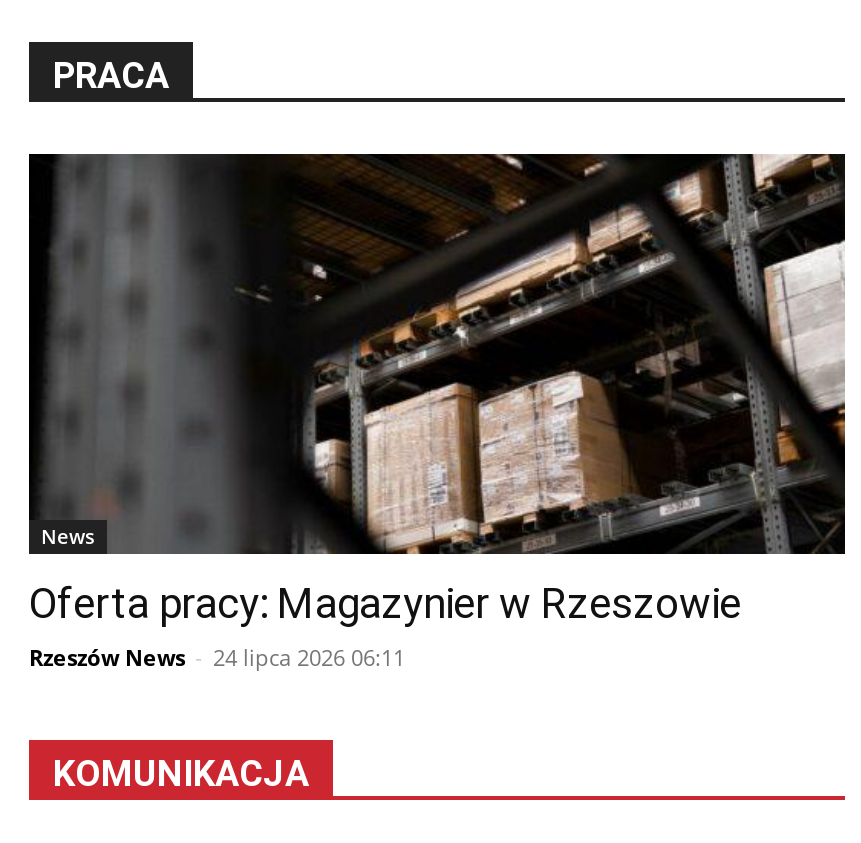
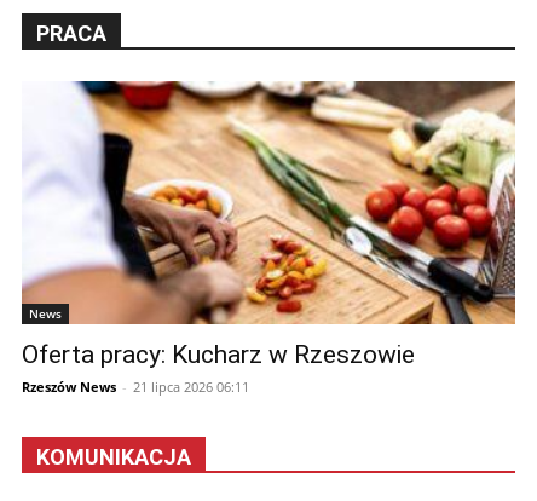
[27,151,847,628] [image] | Oferta pracy: Magazynier w Rzeszowie -> [21,80,516,370] [image] | Oferta pracy: Kucharz w Rzeszowie
[29,642,405,672] Rzeszów News - 24 lipca 2026 06:11 -> [22,378,249,396] Rzeszów News - 21 lipca 2026 06:11

